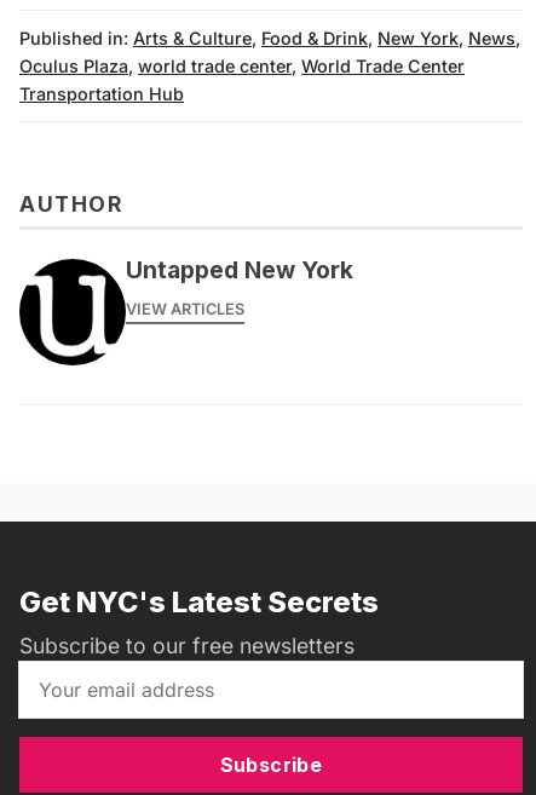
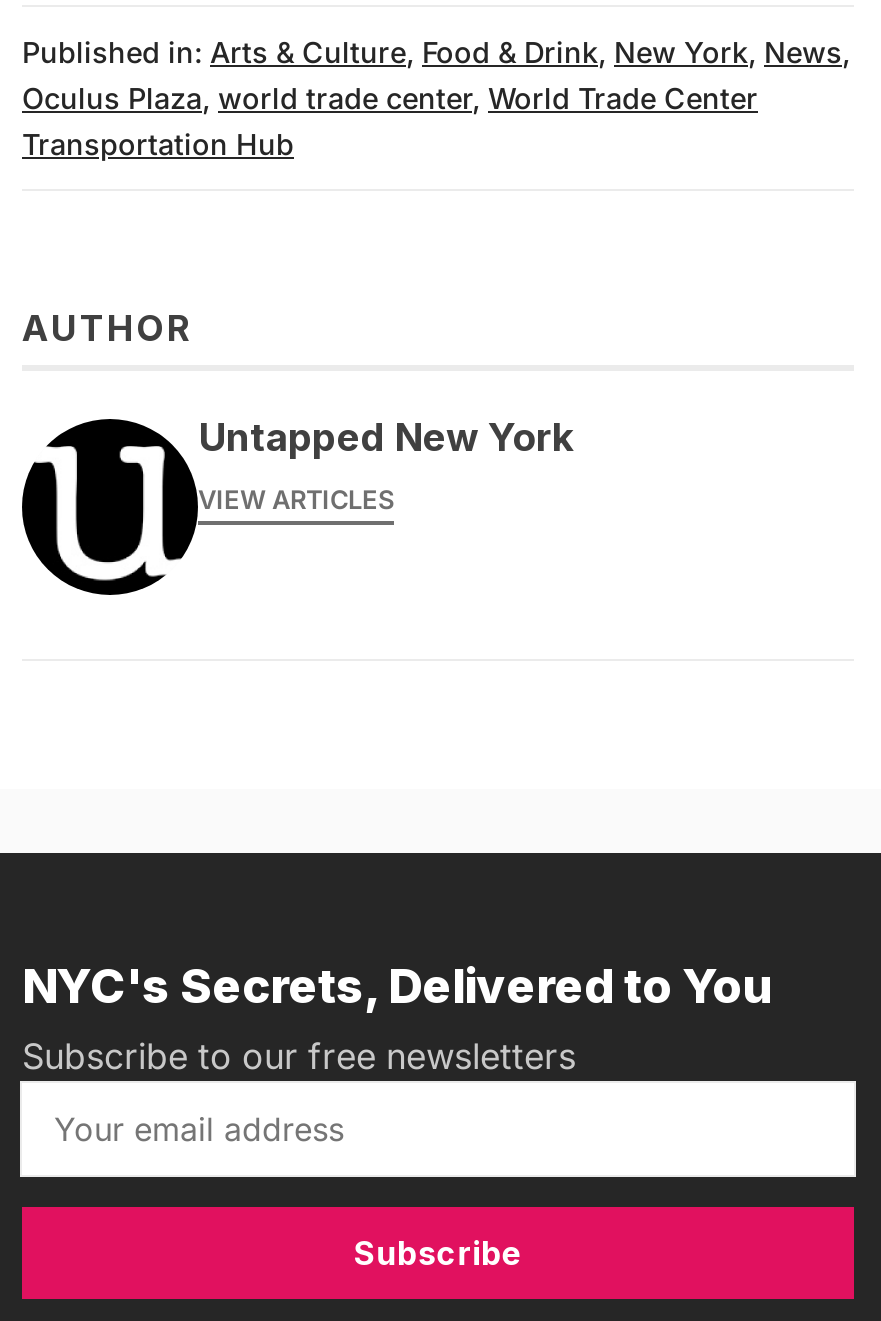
[19,585,379,620] Get NYC's Latest Secrets -> [22,956,770,1014] NYC's Secrets, Delivered to You

